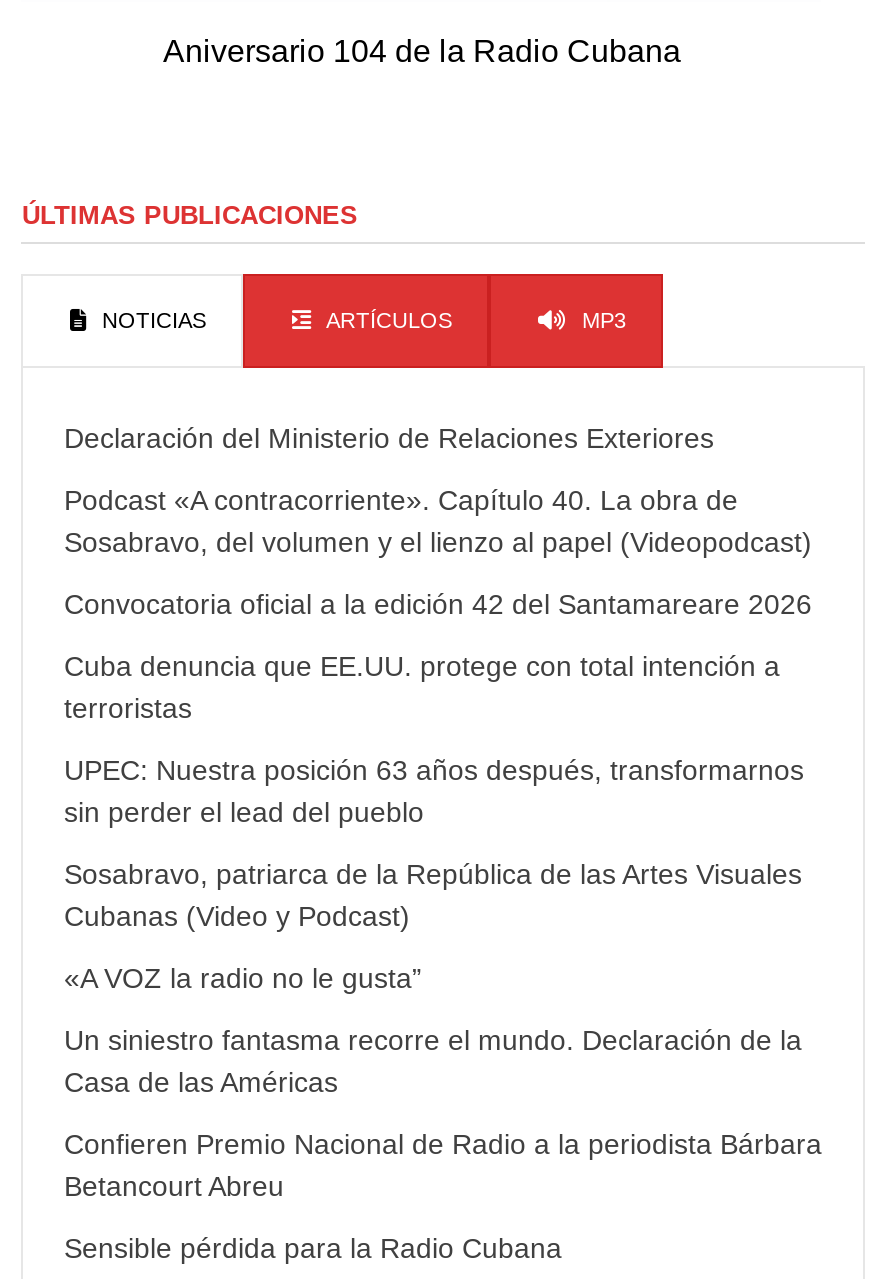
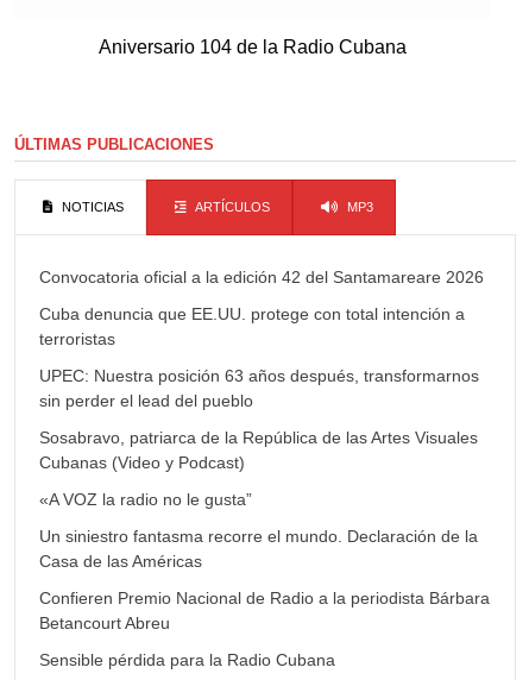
[64,422,812,558] Declaración del Ministerio de Relaciones Exteriores | Podcast «A contracorriente». Capítulo 40. La obra de | Sosabravo, del volumen y el lienzo al papel (Videopodcast) -> none

